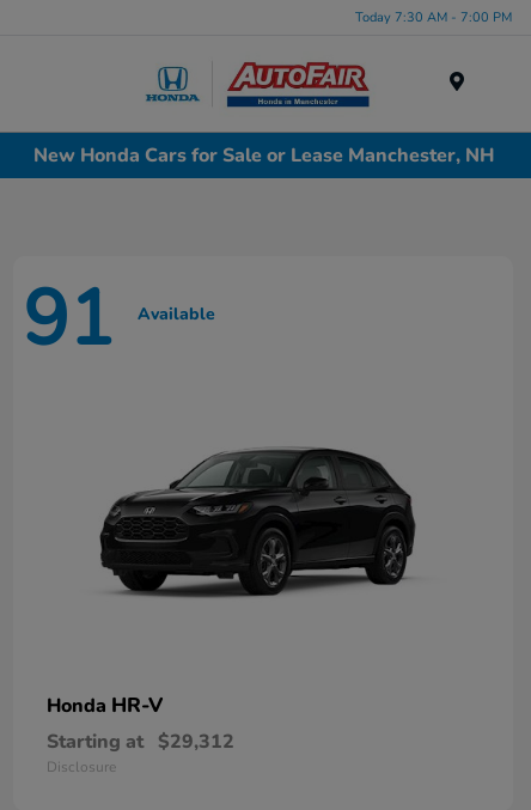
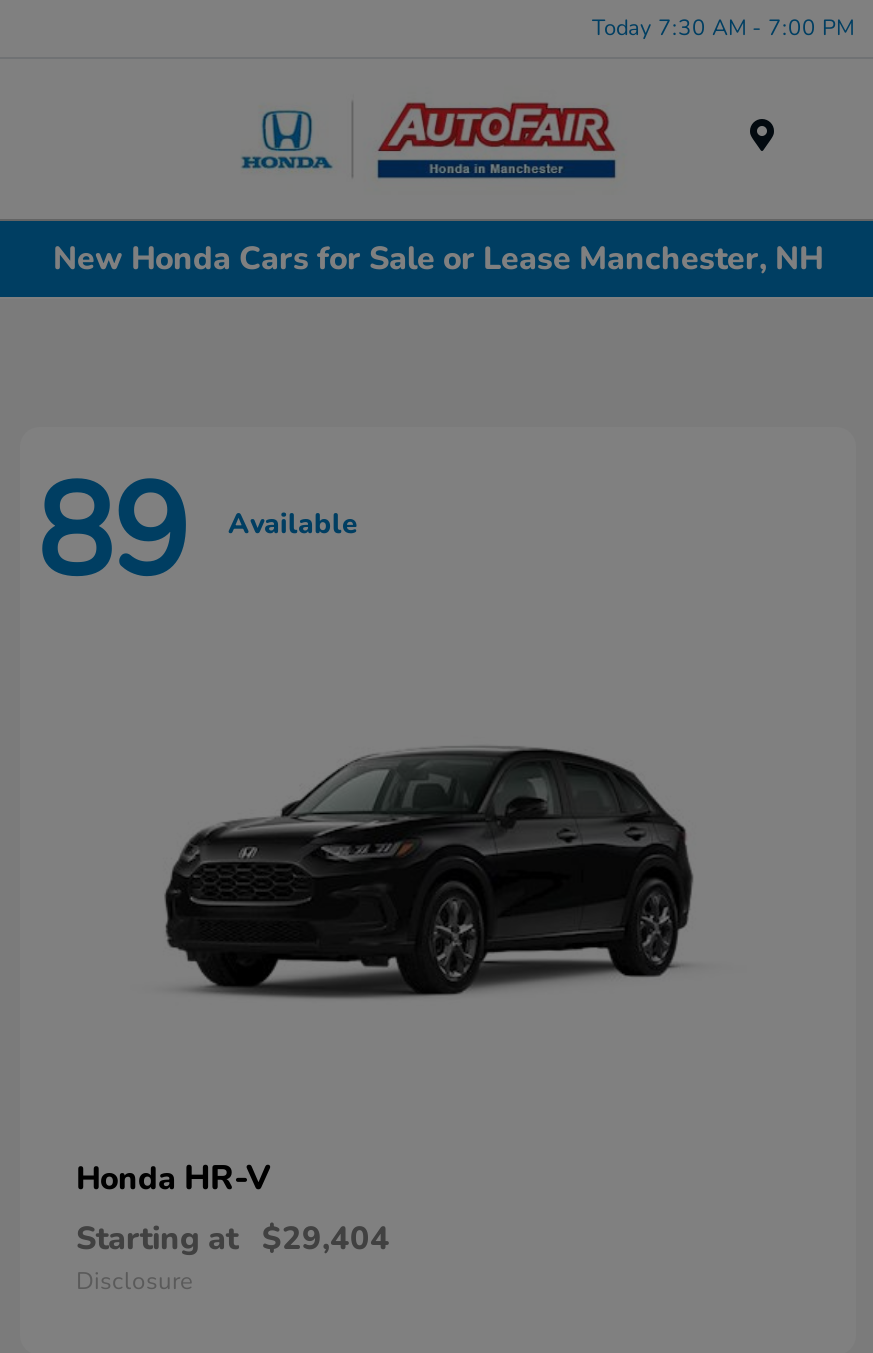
[23,266,215,372] 91 Available -> [36,444,358,620] 89 Available
[47,729,234,756] Starting at $29,312 -> [76,1218,390,1262] Starting at $29,404

